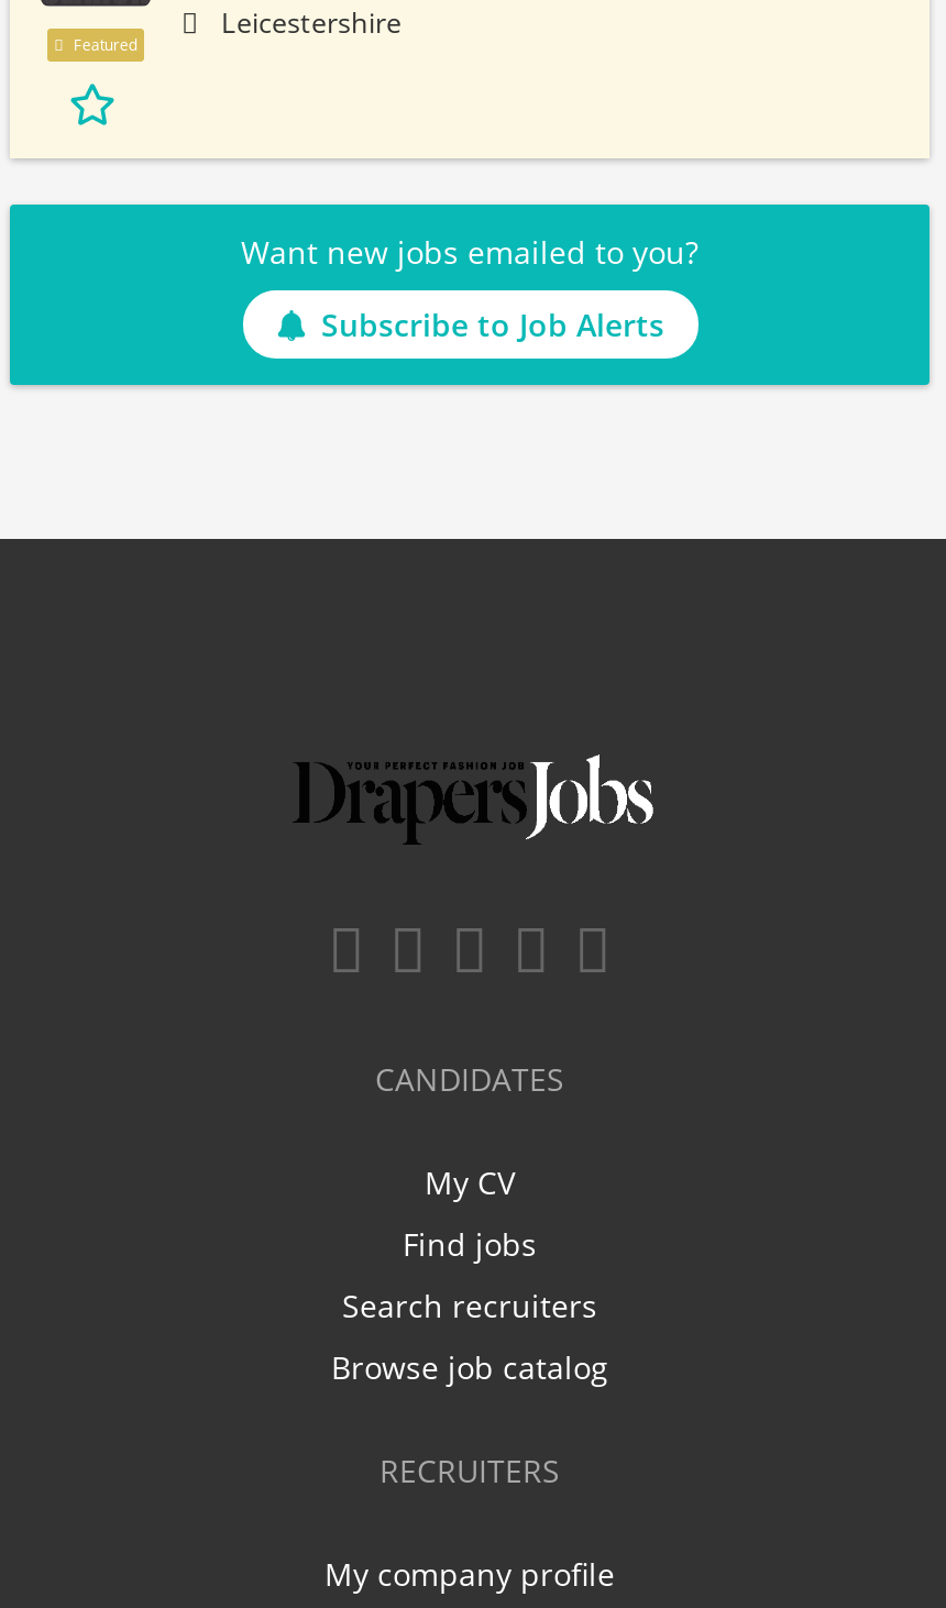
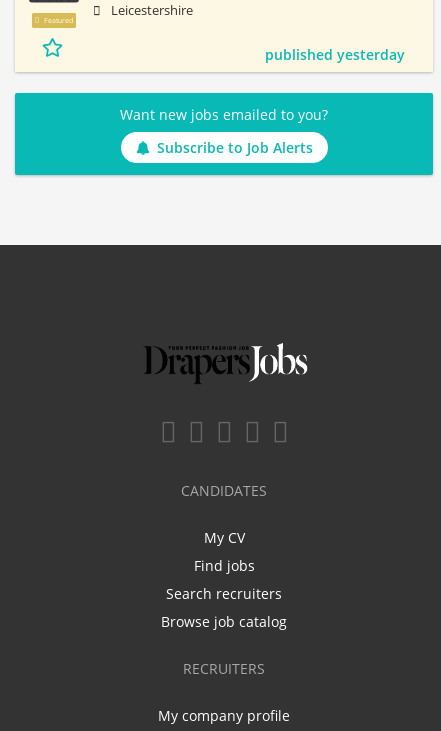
none -> [265,45,405,64] published yesterday

